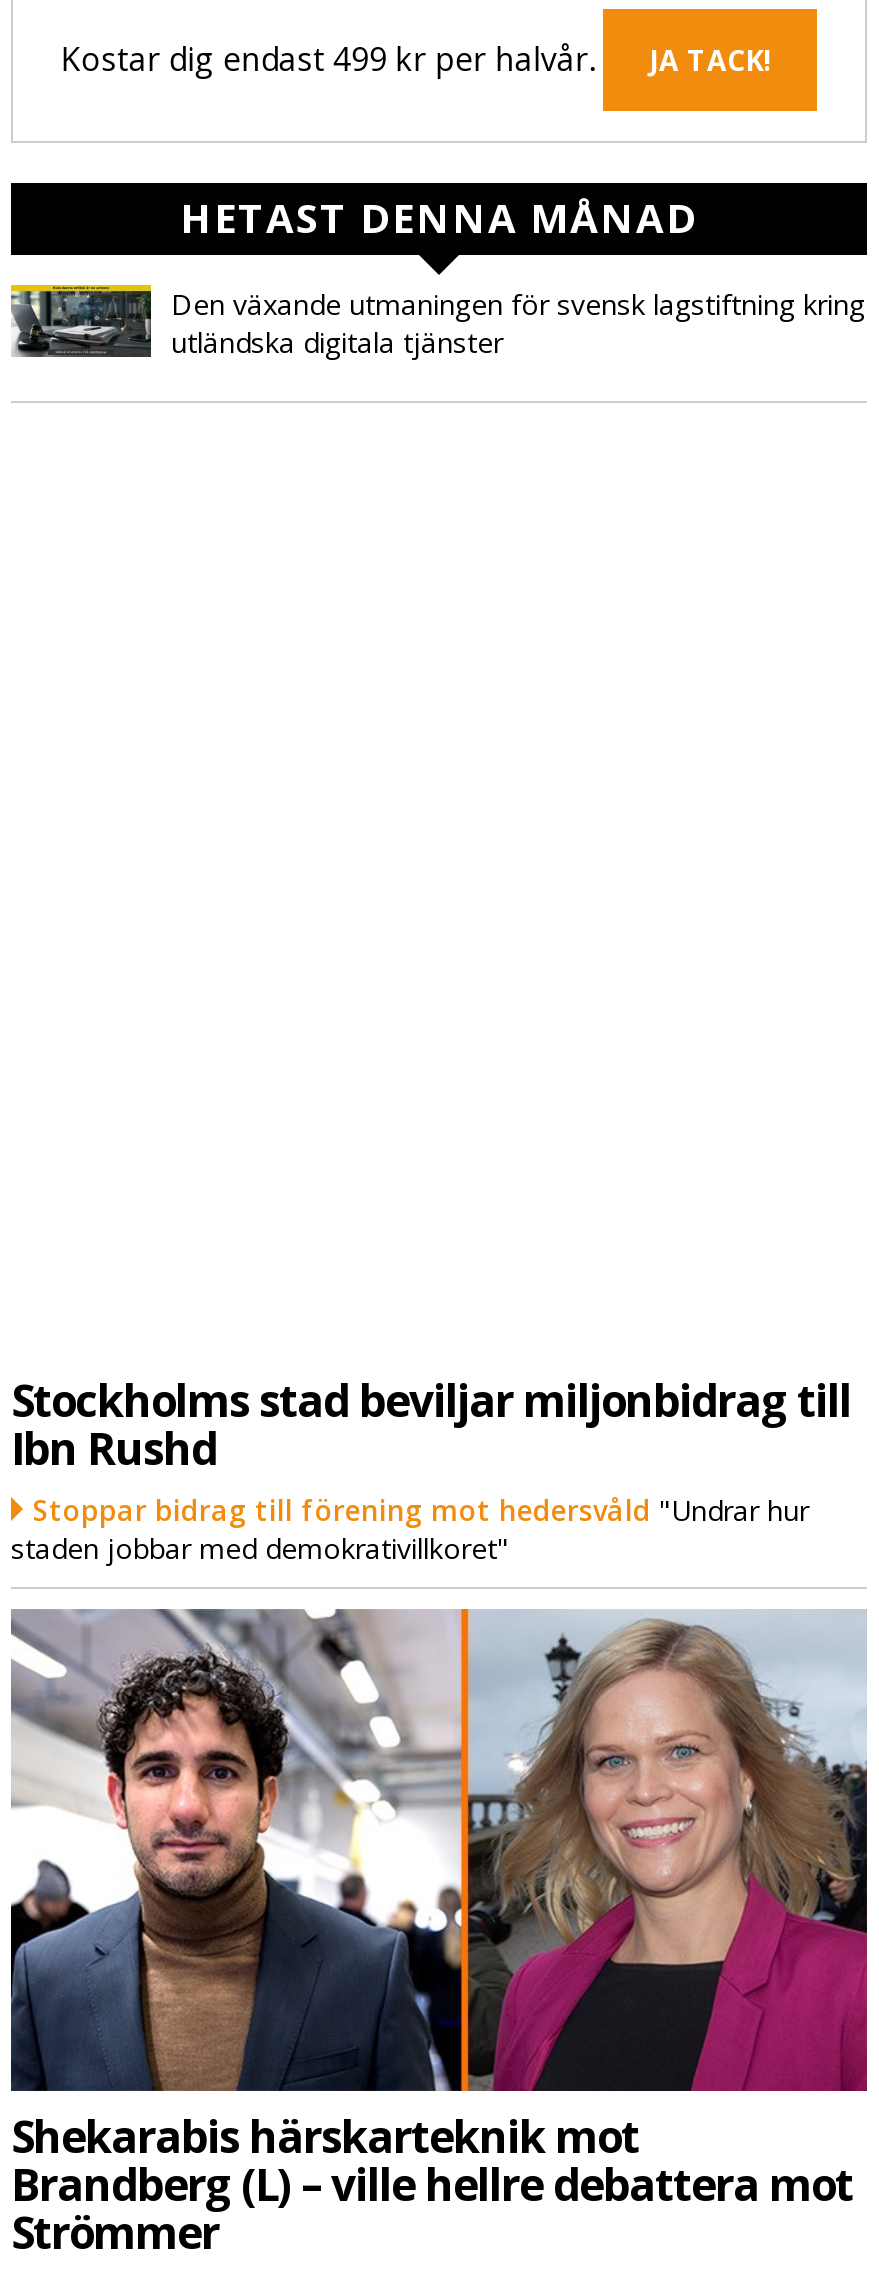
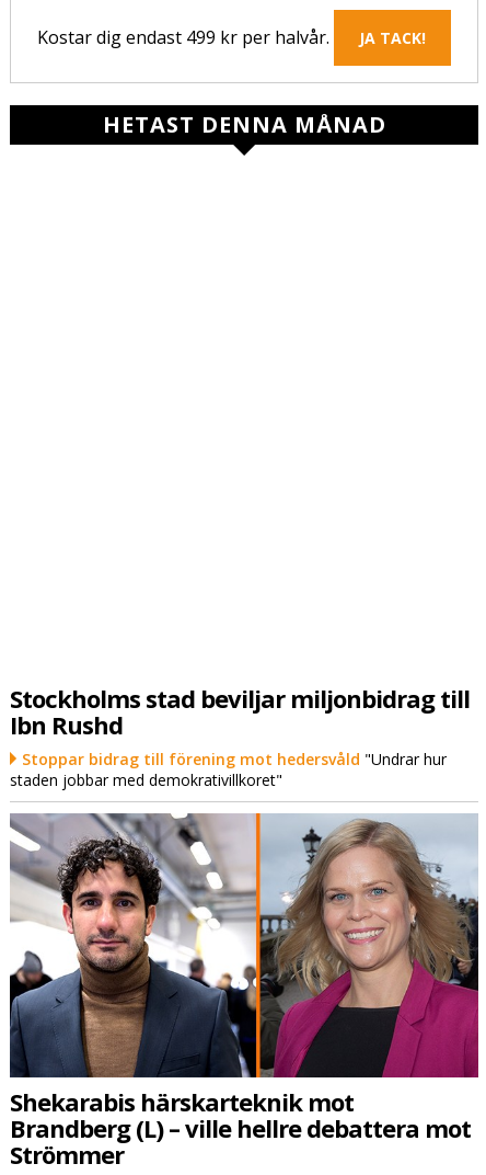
[9,282,865,361] [image] | Den växande utmaningen för svensk lagstiftning kring | utländska digitala tjänster -> none

